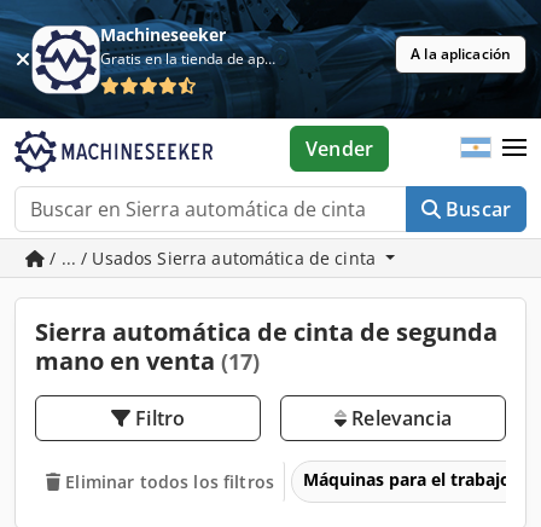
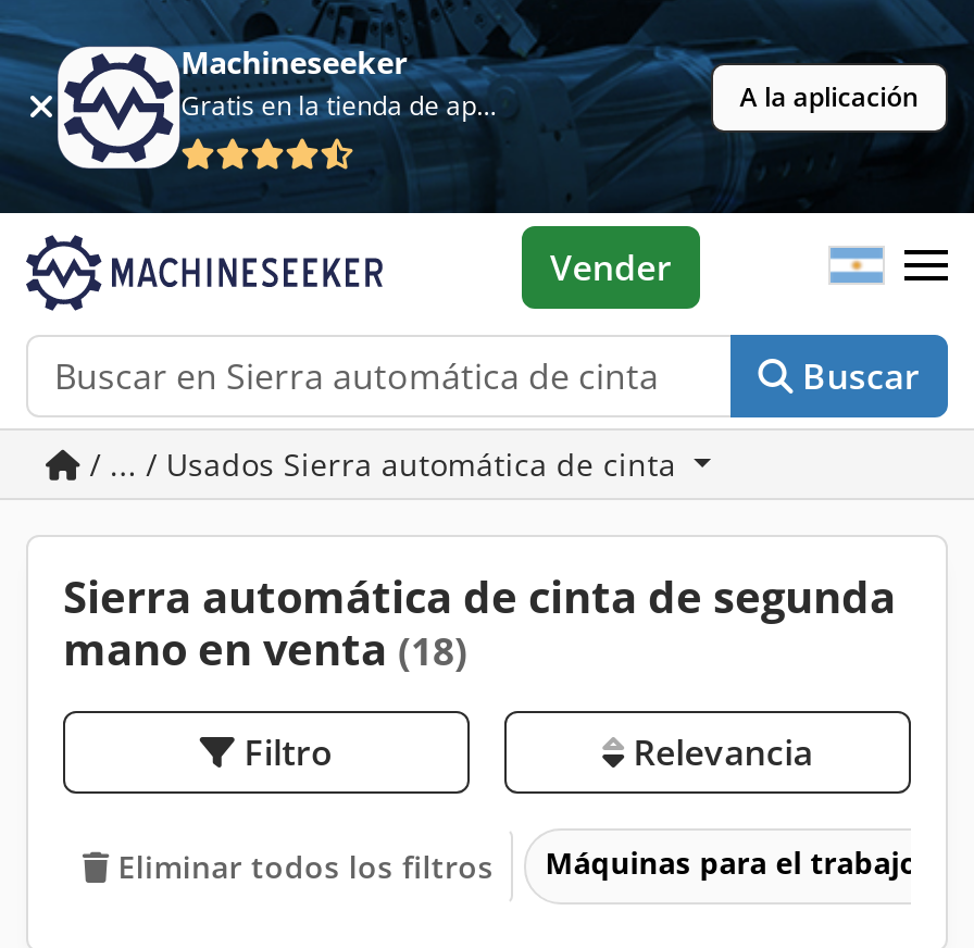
[35,344,260,377] mano en venta (17) -> [63,620,467,678] mano en venta (18)

